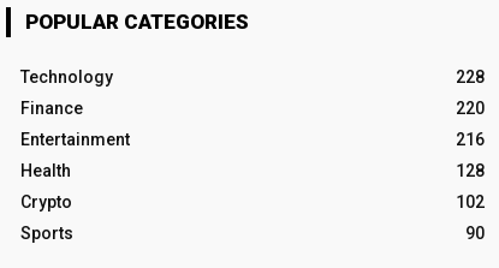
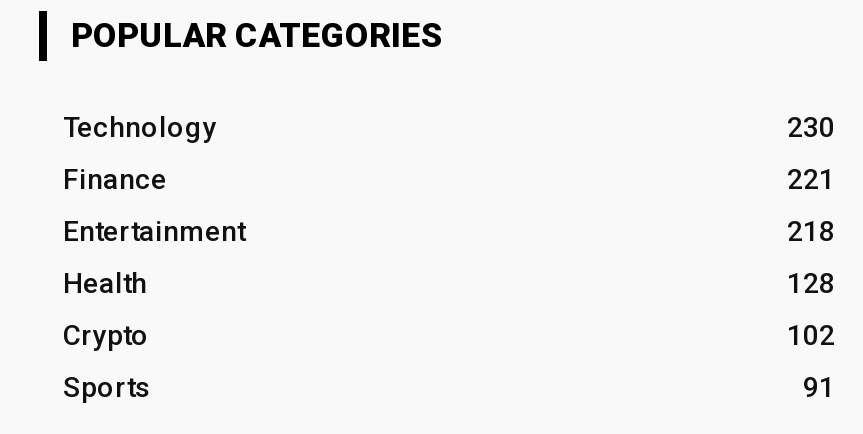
[456,68,485,87] 228 -> [787,110,835,142] 230
[456,99,485,118] 220 -> [787,162,835,194] 221
[456,130,485,149] 216 -> [787,214,835,246] 218
[465,224,485,243] 90 -> [803,370,835,402] 91

